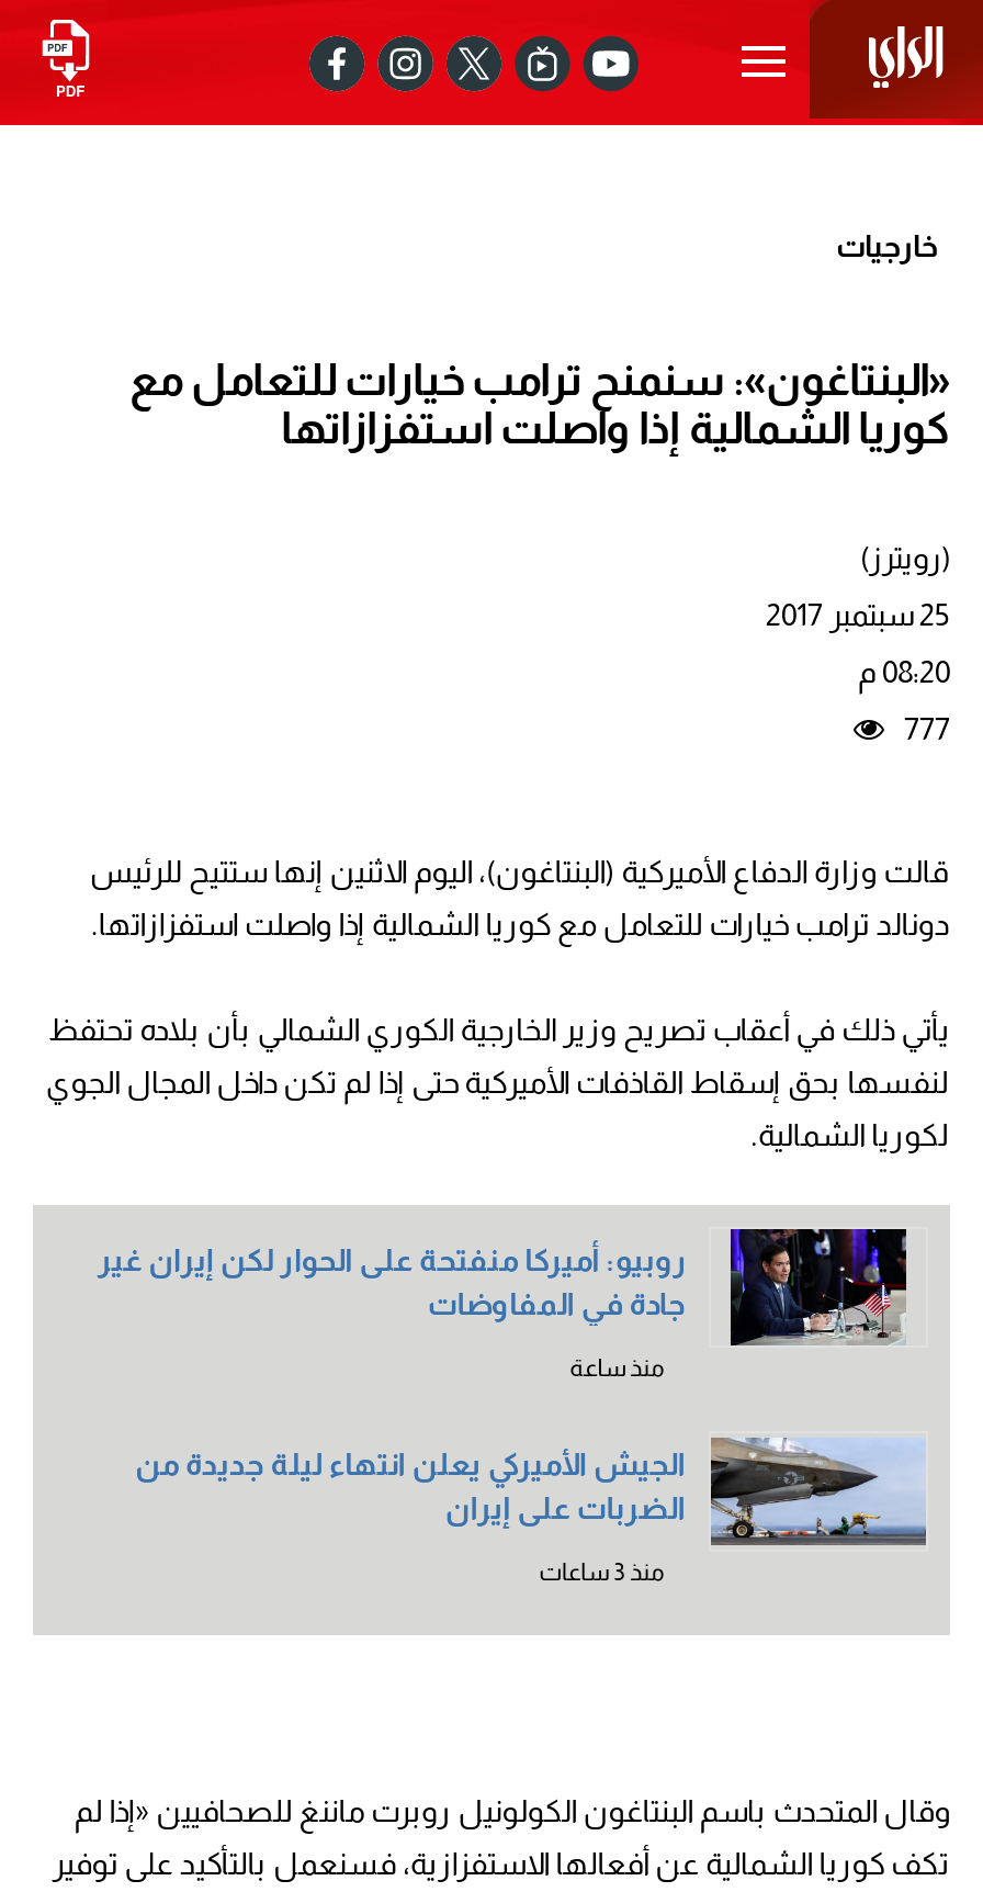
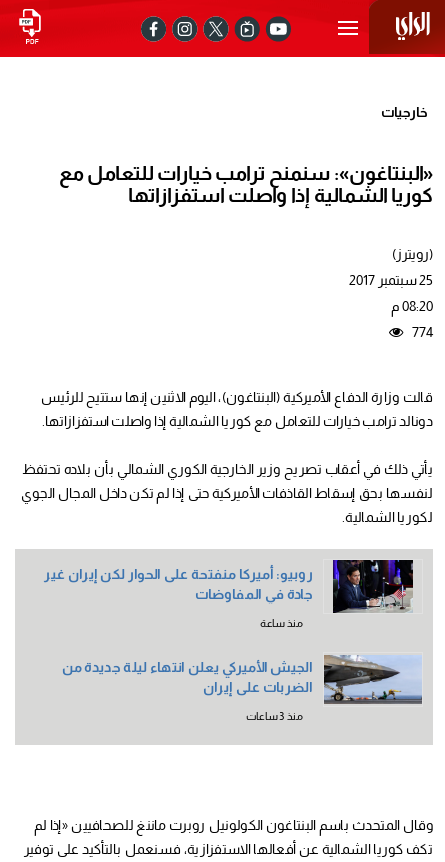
[904,711,950,746] 777 -> [412,324,433,340] 774

